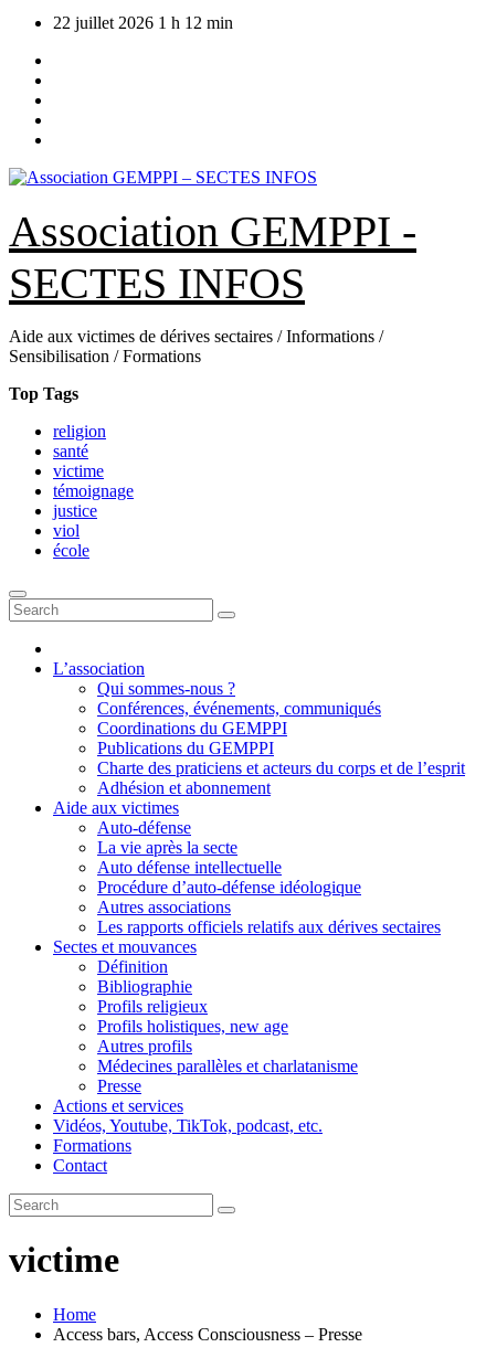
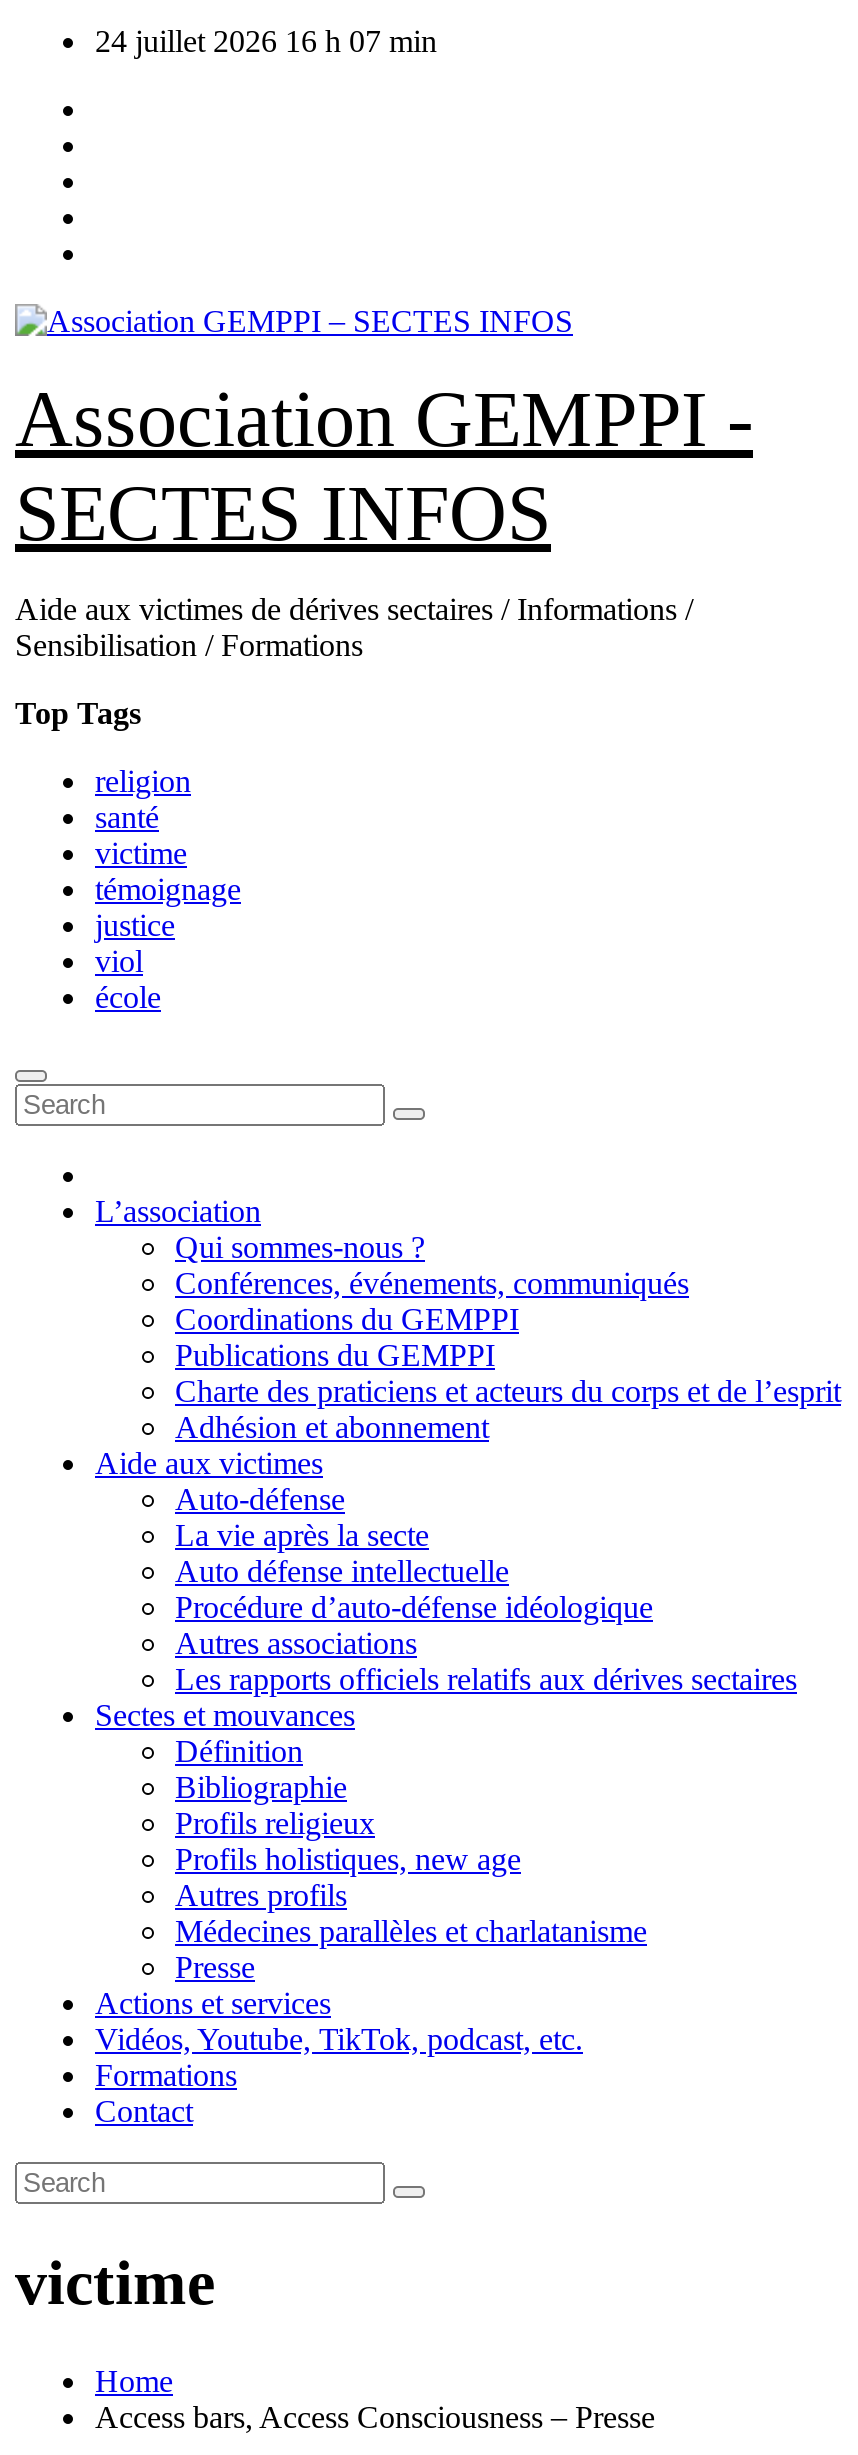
[53,13,233,32] 22 juillet 2026 1 h 12 min -> [95,24,437,58] 24 juillet 2026 16 h 07 min

